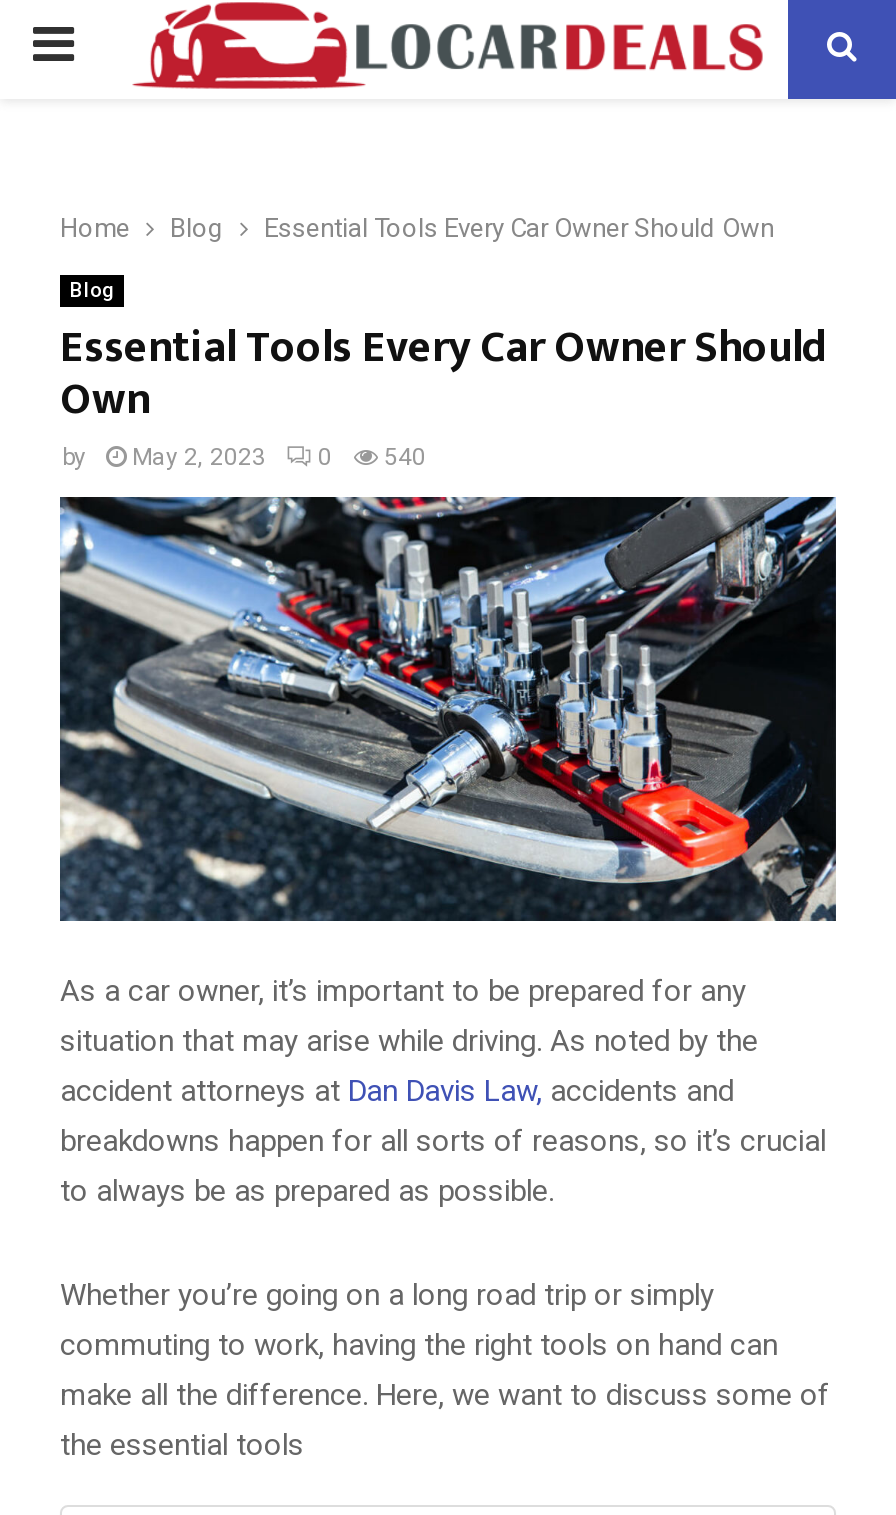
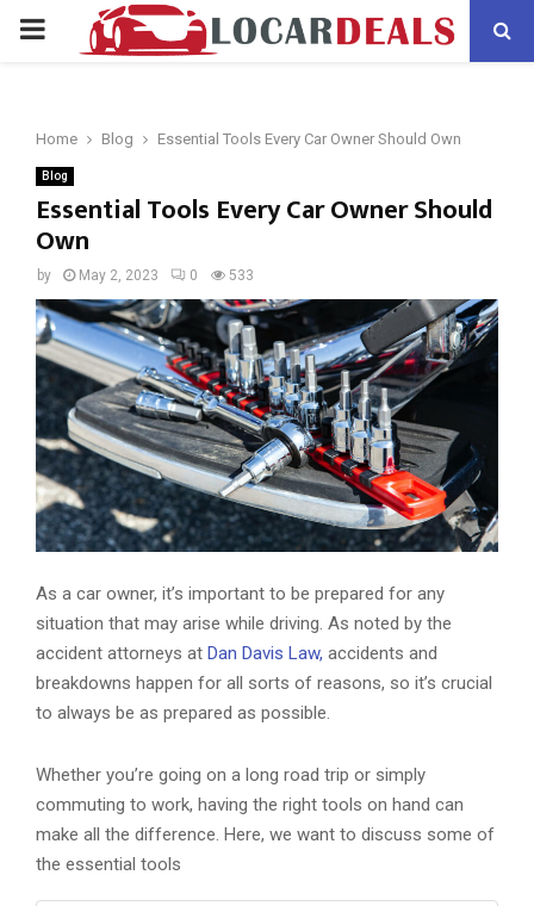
[62,443,426,471] by May 2, 2023 0 540 -> [37,267,254,284] by May 2, 2023 0 533

